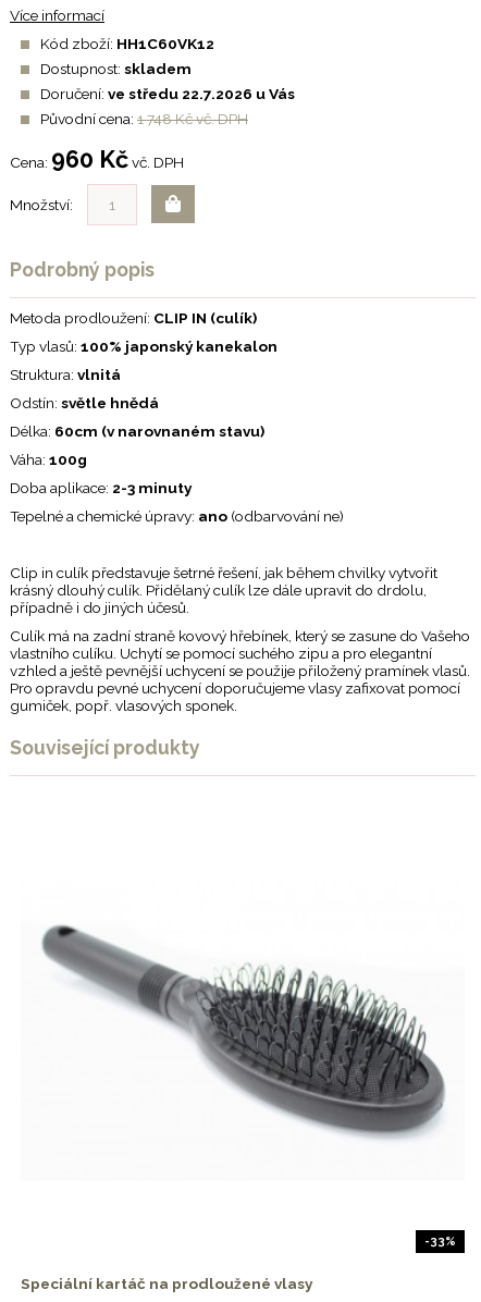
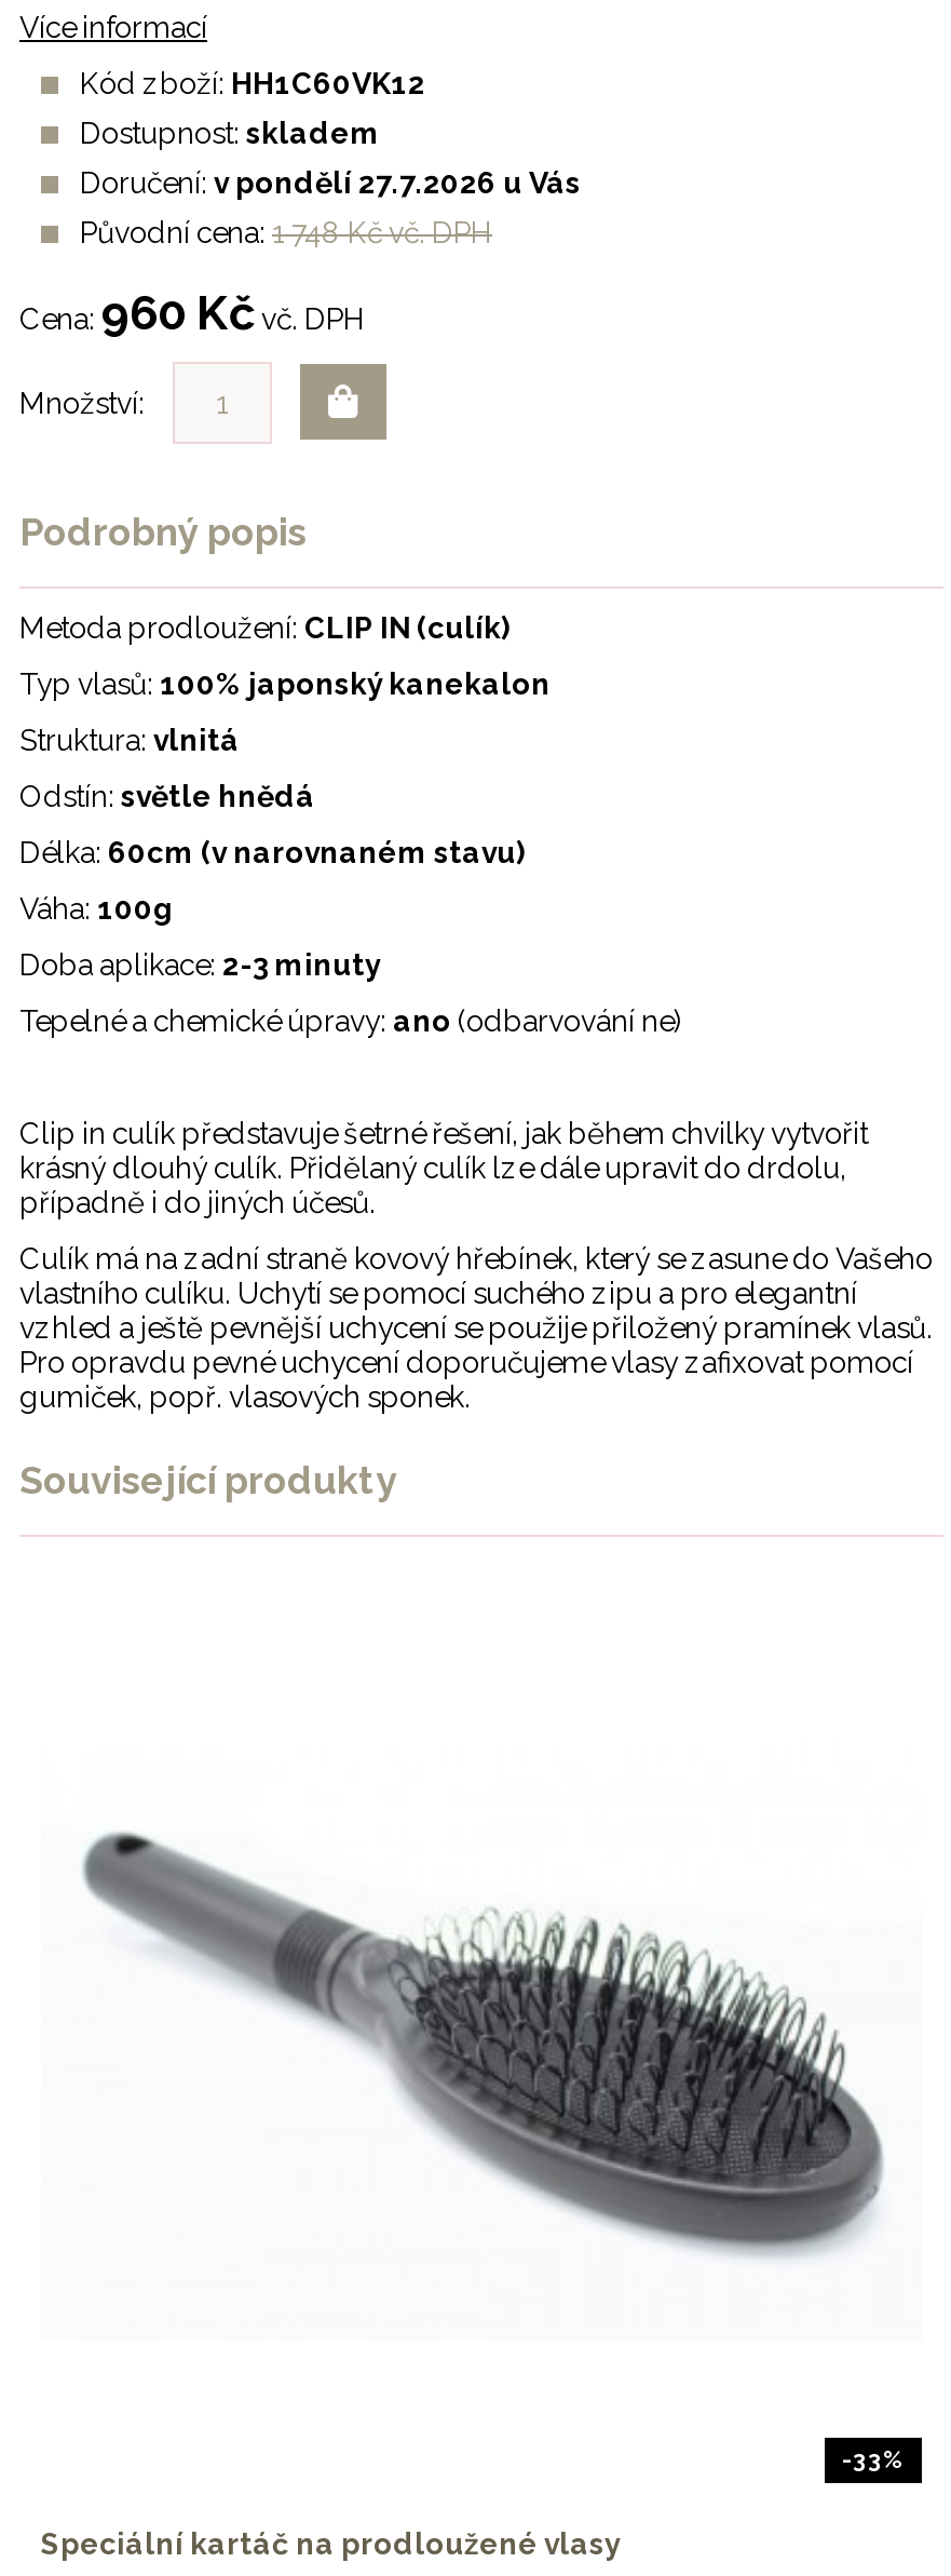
[40,85,295,102] Doručení: ve středu 22.7.2026 u Vás -> [80,165,581,200] Doručení: v pondělí 27.7.2026 u Vás

